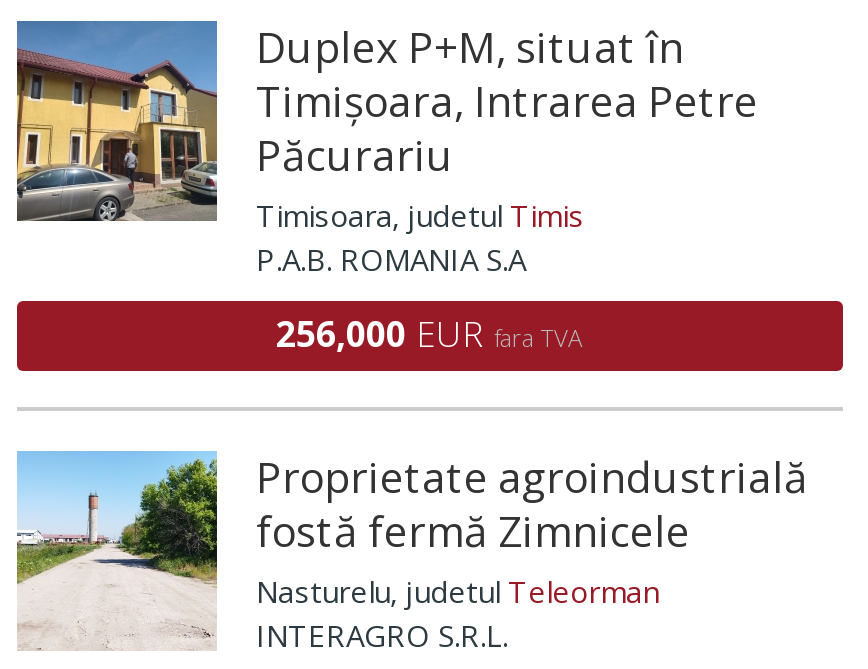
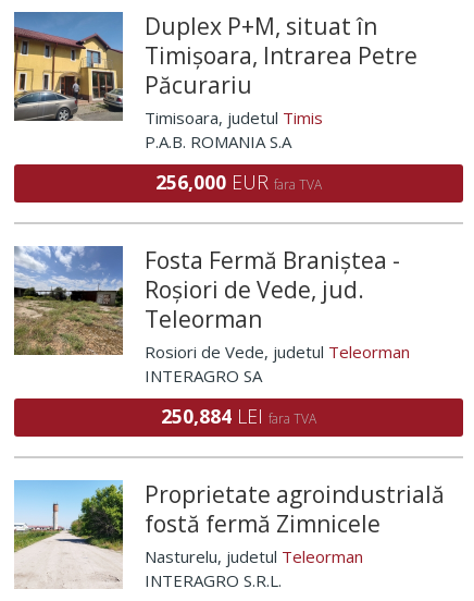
none -> [13,245,409,429] [image] | Fosta Fermă Braniștea - | Roșiori de Vede, jud. | Teleorman | Rosiori de Vede, judetul Teleorman | INTERAGRO SA | 250,884 LEI fara TVA

